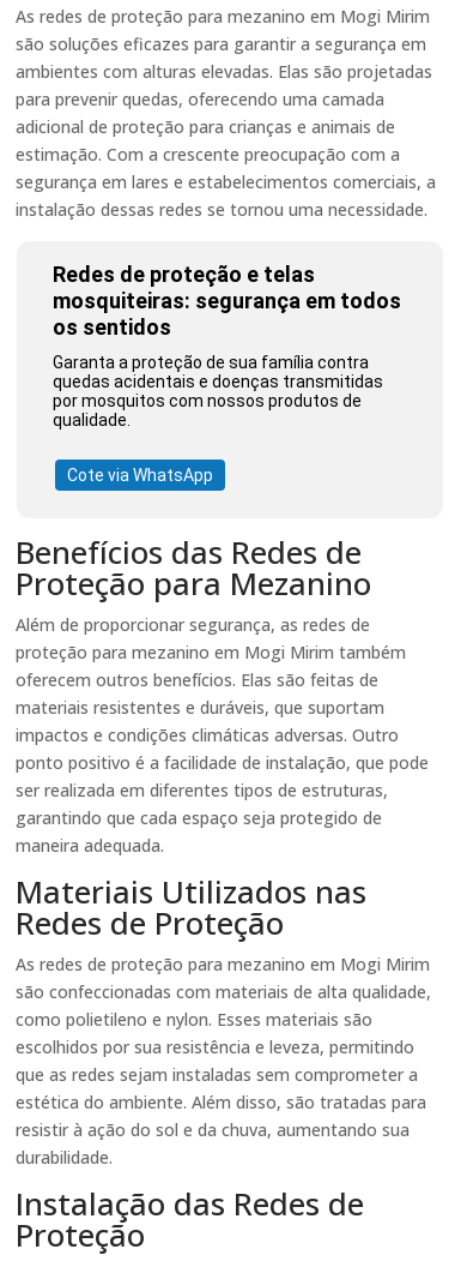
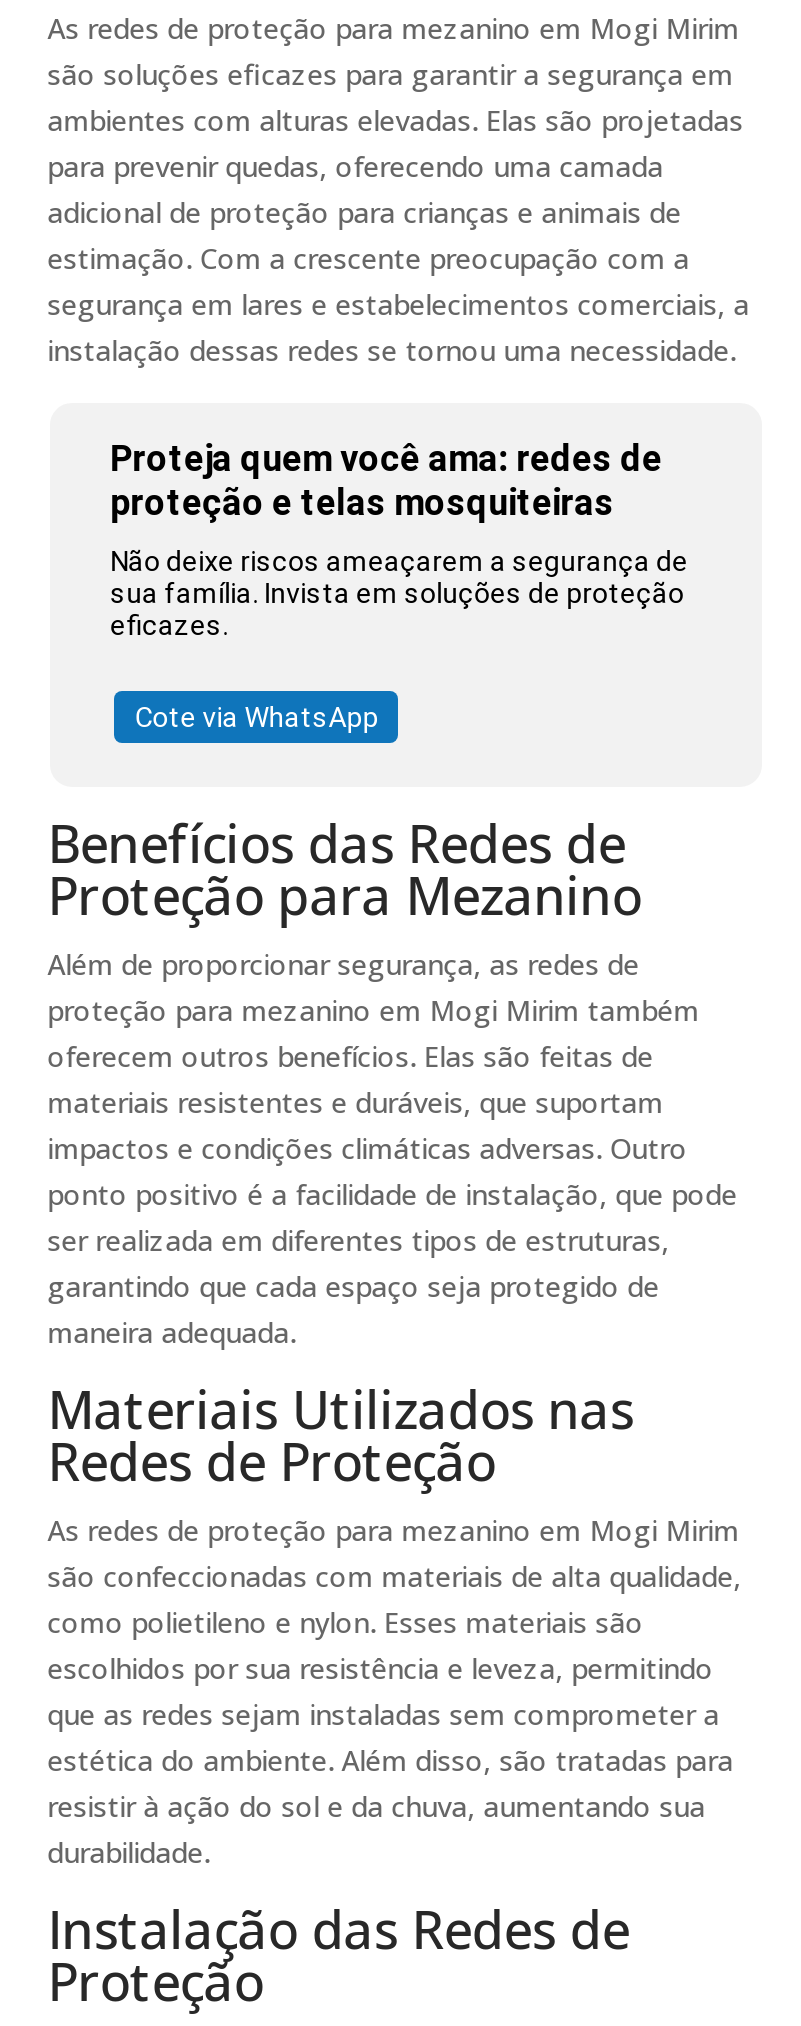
[53,262,401,340] Redes de proteção e telas | mosquiteiras: segurança em todos | os sentidos -> [110,437,662,523] Proteja quem você ama: redes de | proteção e telas mosquiteiras
[53,353,383,430] Garanta a proteção de sua família contra | quedas acidentais e doenças transmitidas | por mosquitos com nossos produtos de | qualidade. -> [110,545,688,641] Não deixe riscos ameaçarem a segurança de | sua família. Invista em soluções de proteção | eficazes.

